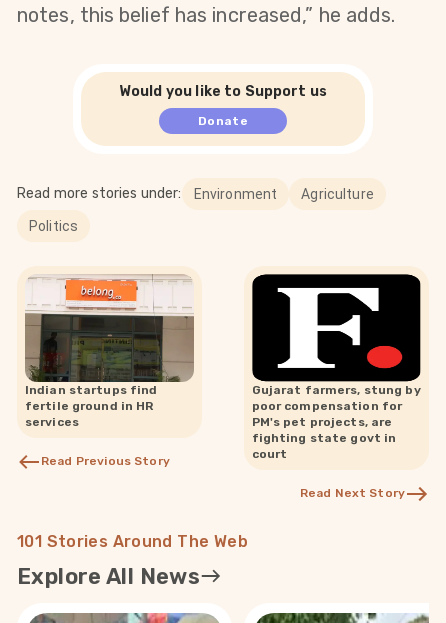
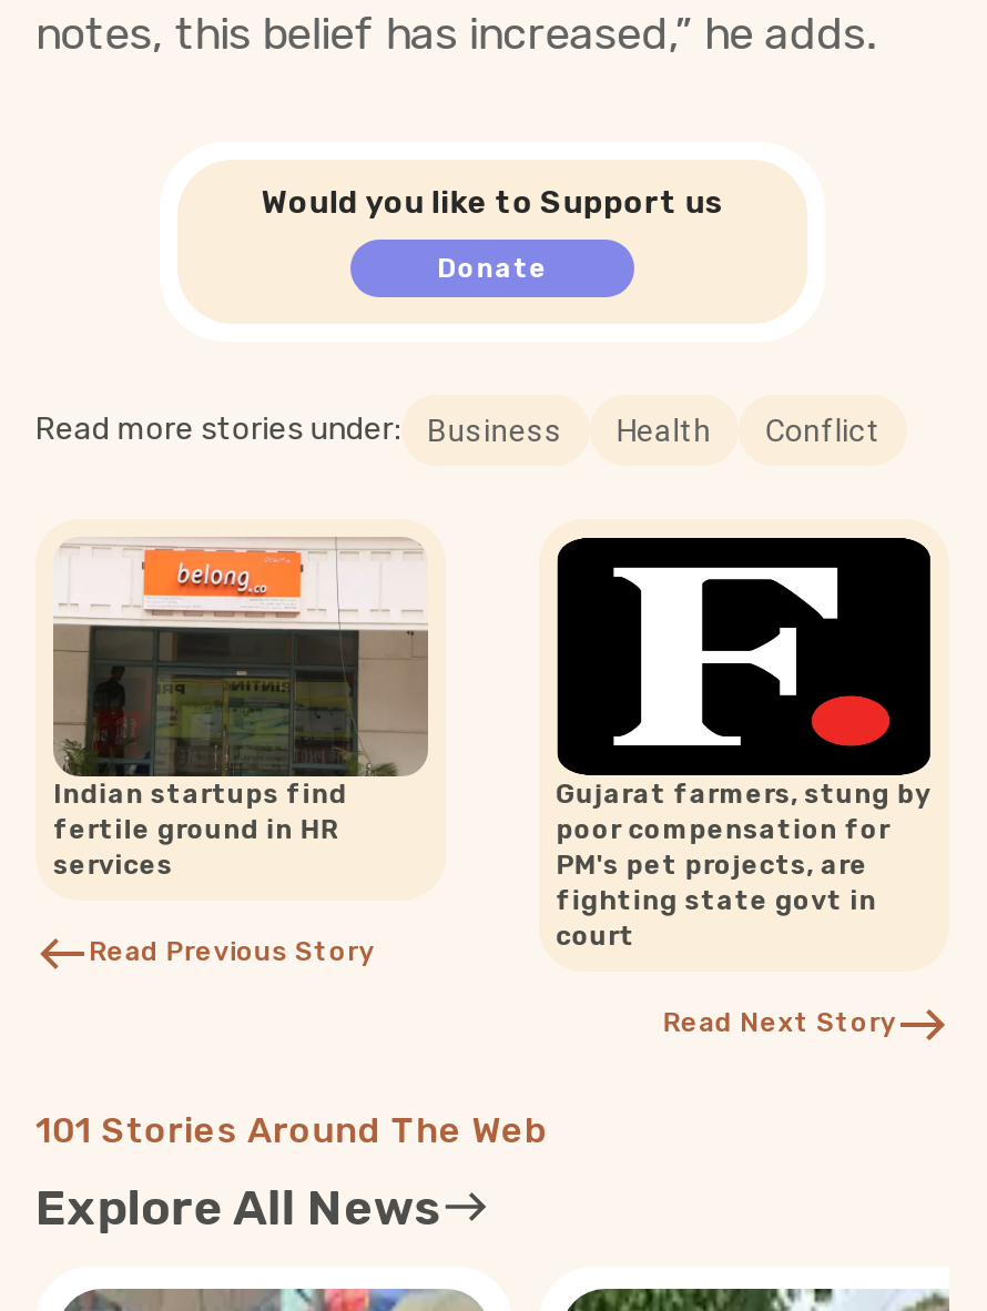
[29,186,374,234] Environment | Agriculture | Politics -> [427,412,880,448] Business | Health | Conflict

